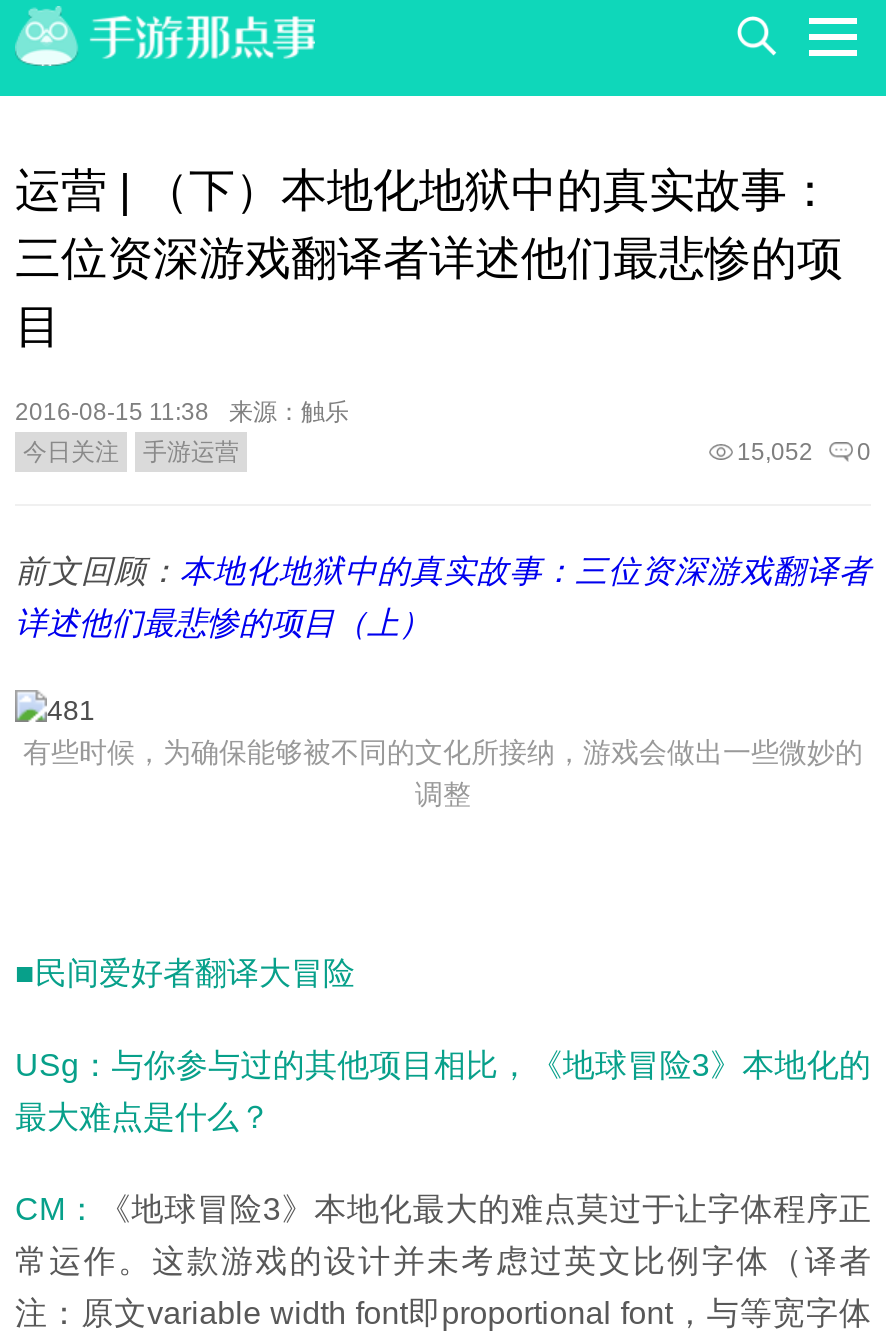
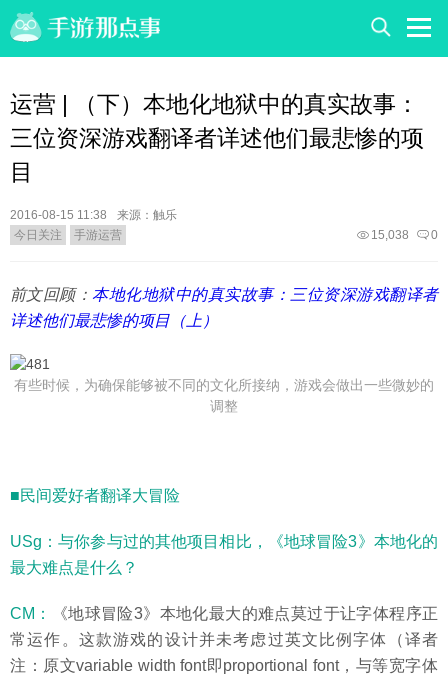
[737,438,871,466] 15,052 0 -> [371,228,438,242] 15,038 0

